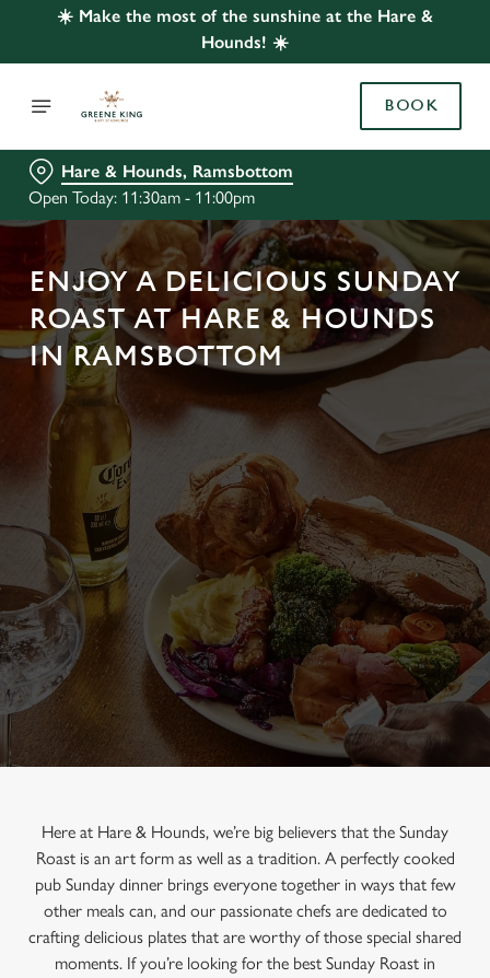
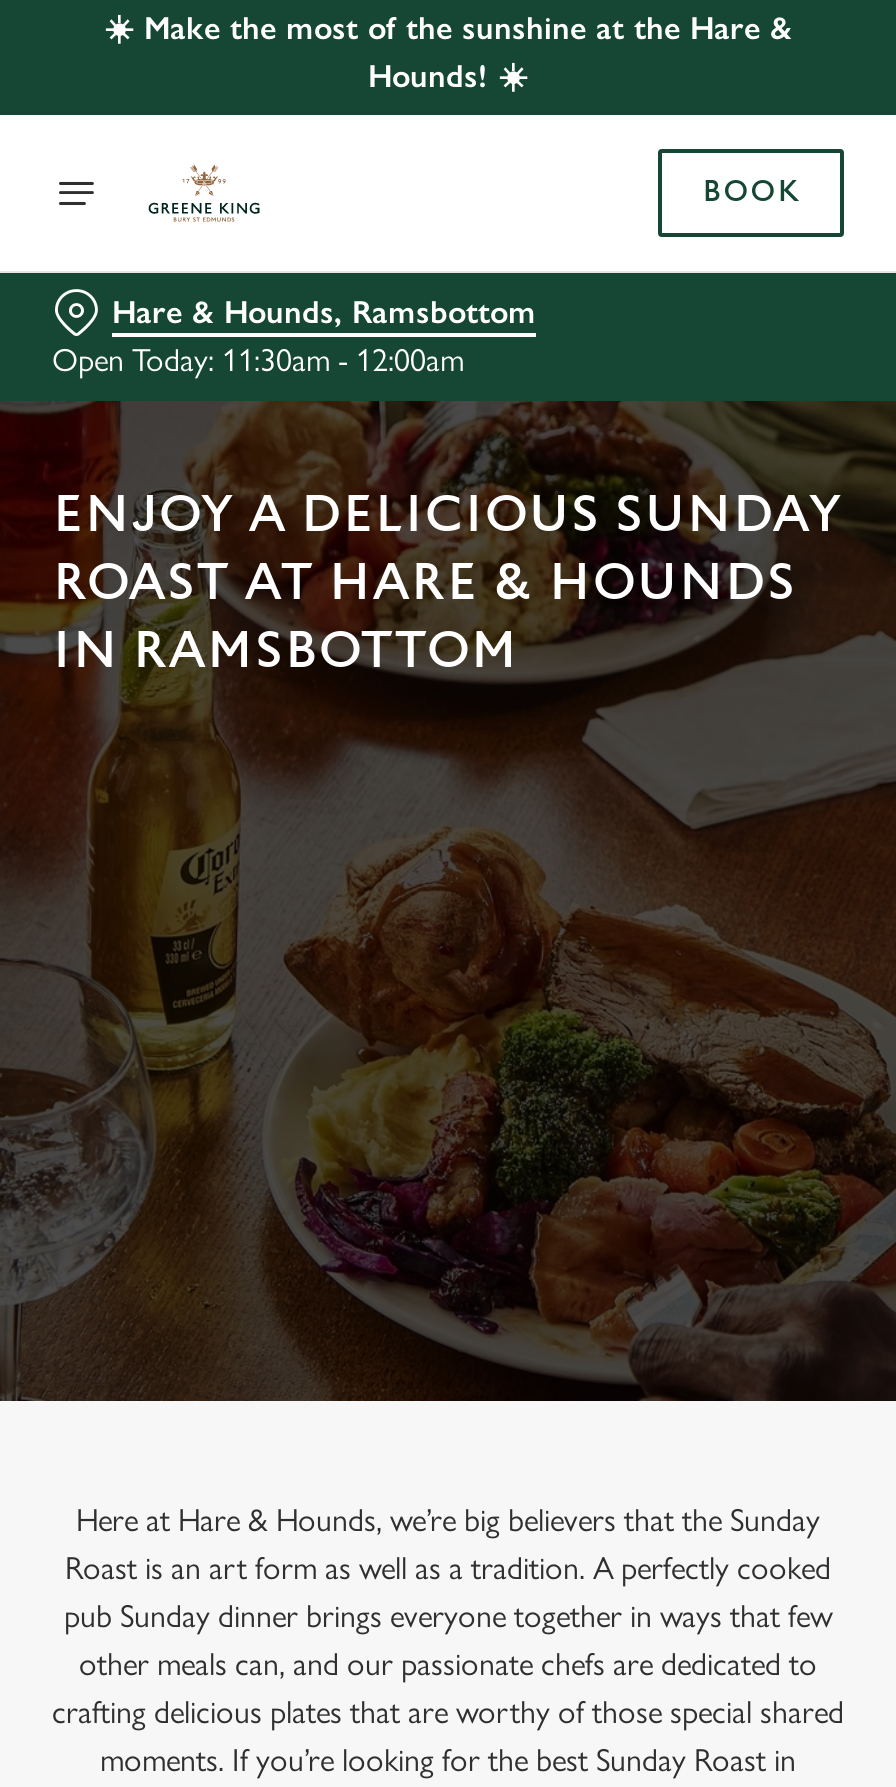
[28,187,255,208] Open Today: 11:30am - 11:00pm -> [52,341,464,379] Open Today: 11:30am - 12:00am

